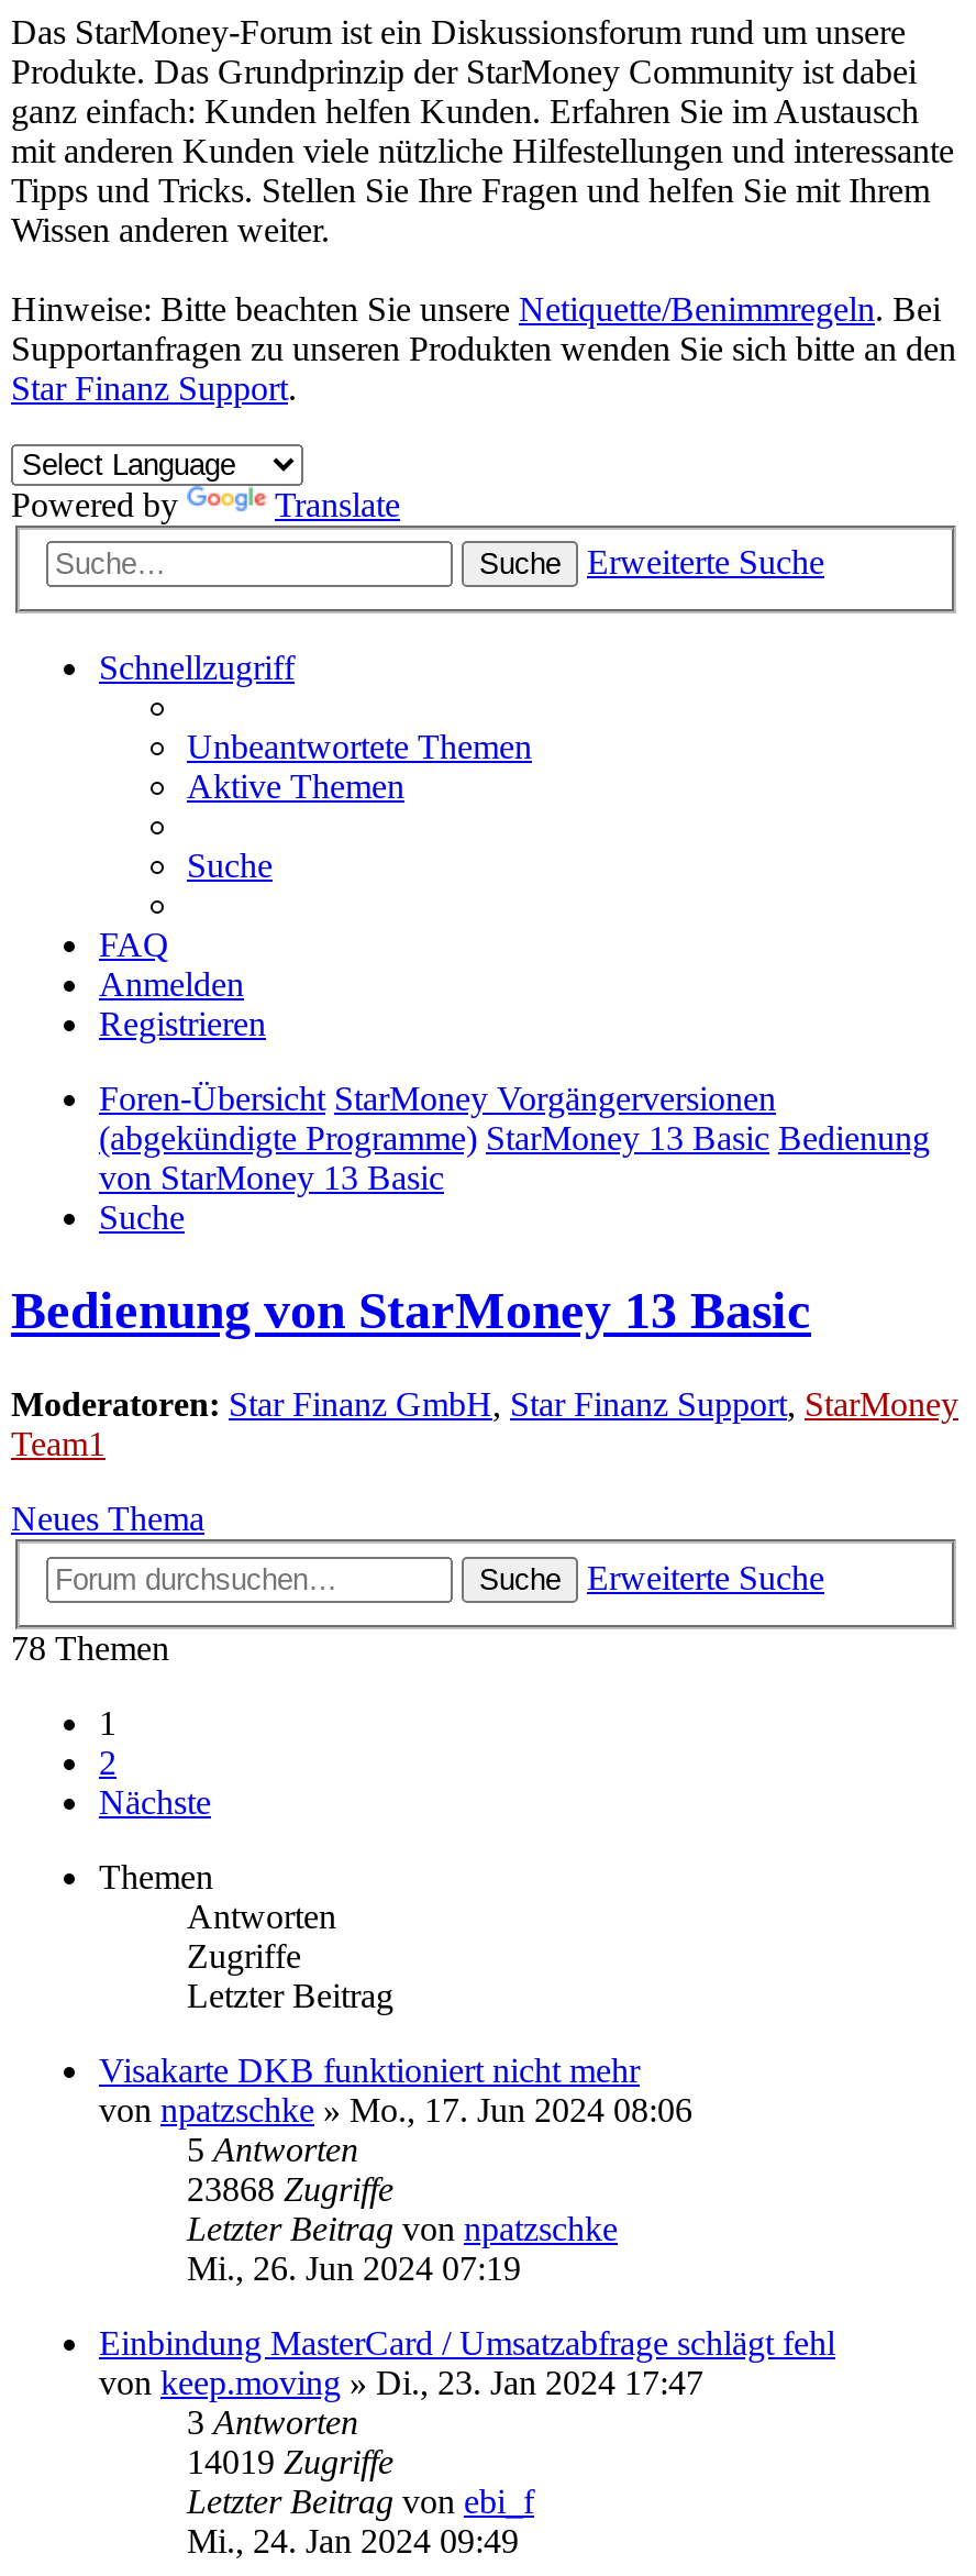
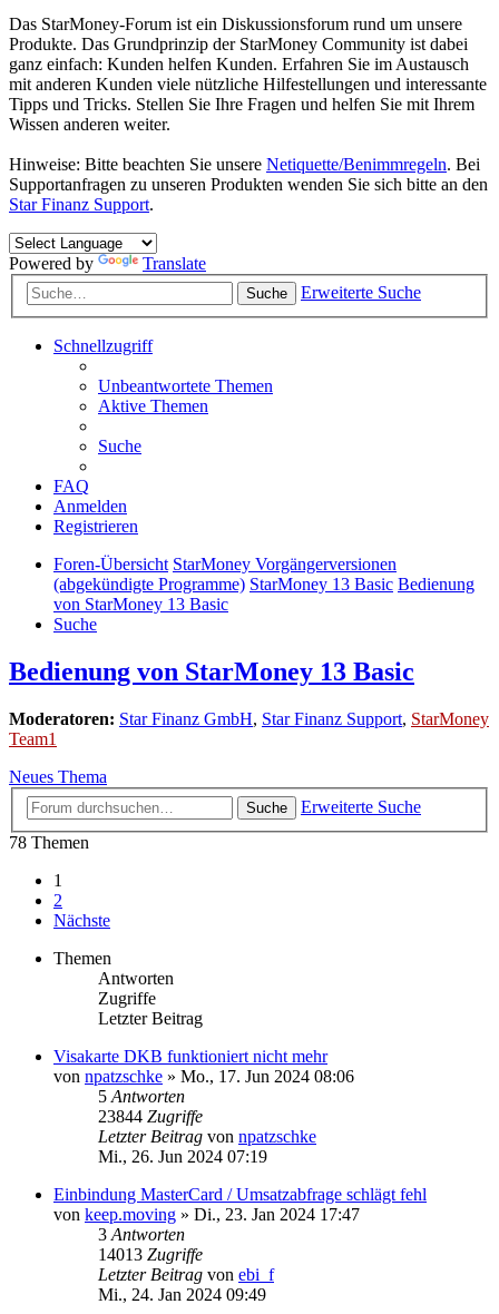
[187,2170,393,2207] 23868 Zugriffe -> [98,1107,203,1126] 23844 Zugriffe
[187,2443,393,2480] 14019 Zugriffe -> [98,1245,203,1264] 14013 Zugriffe

